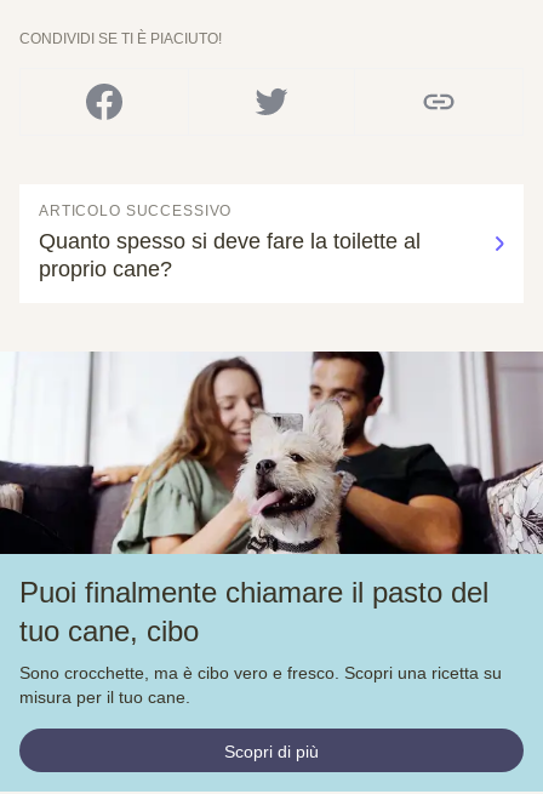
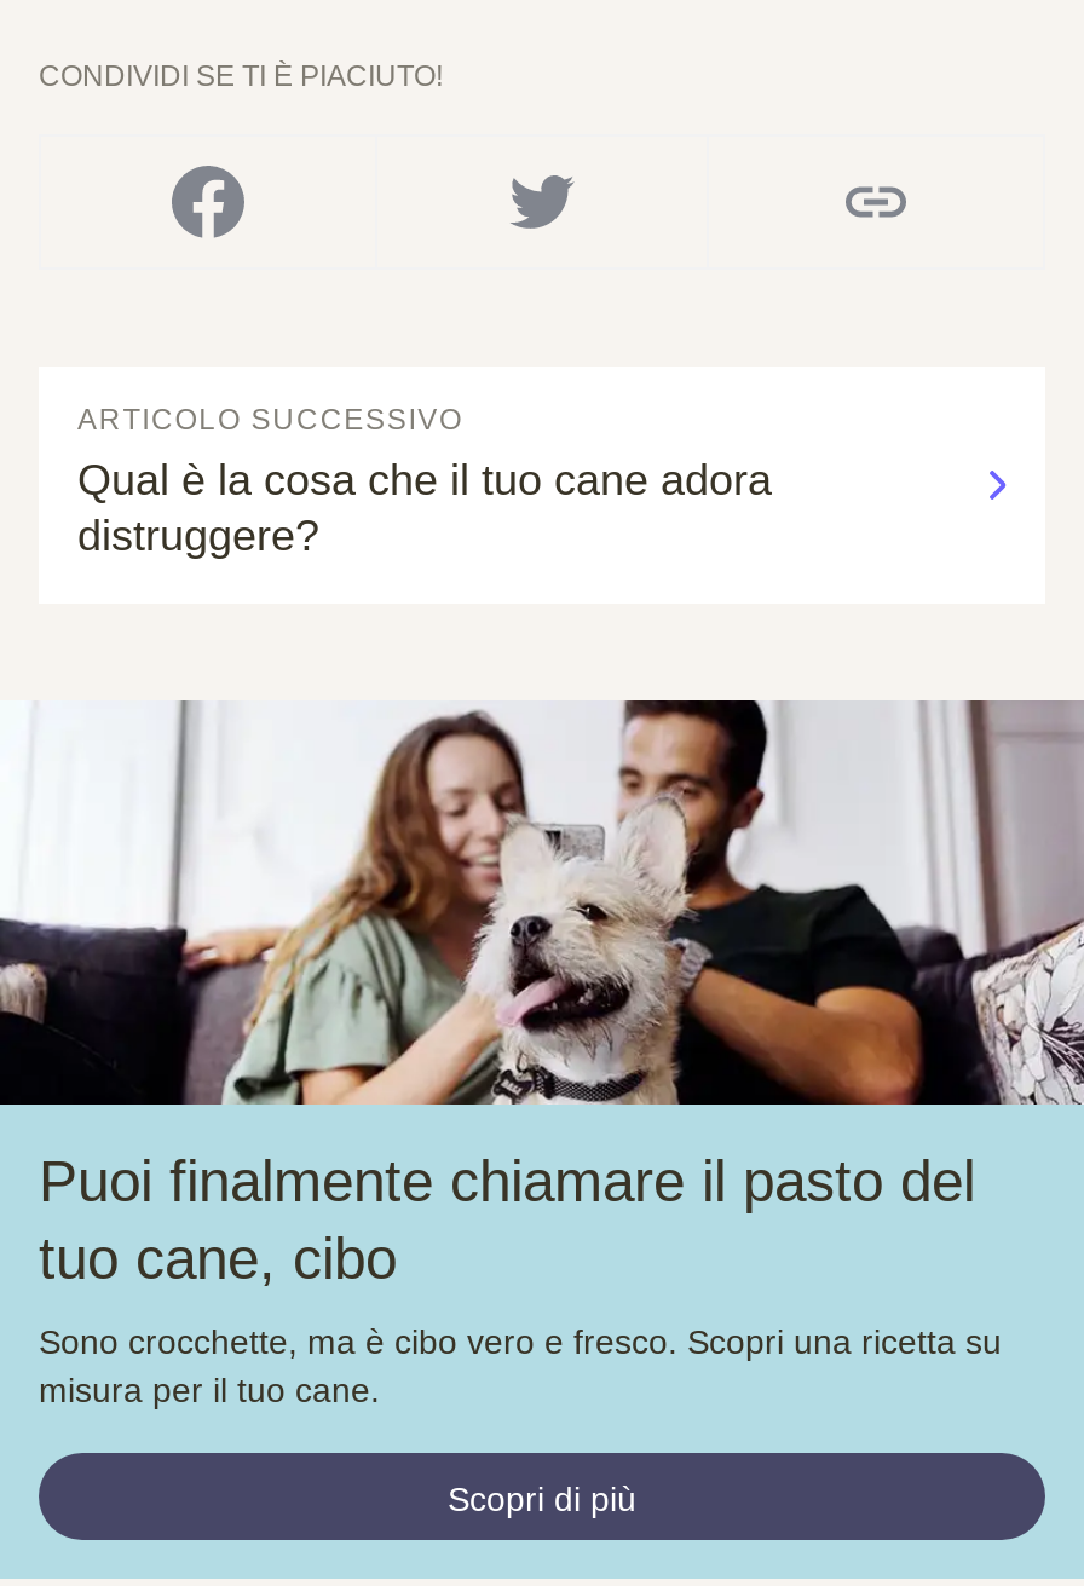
[39,229,421,281] Quanto spesso si deve fare la toilette al | proprio cane? -> [77,456,772,560] Qual è la cosa che il tuo cane adora | distruggere?

